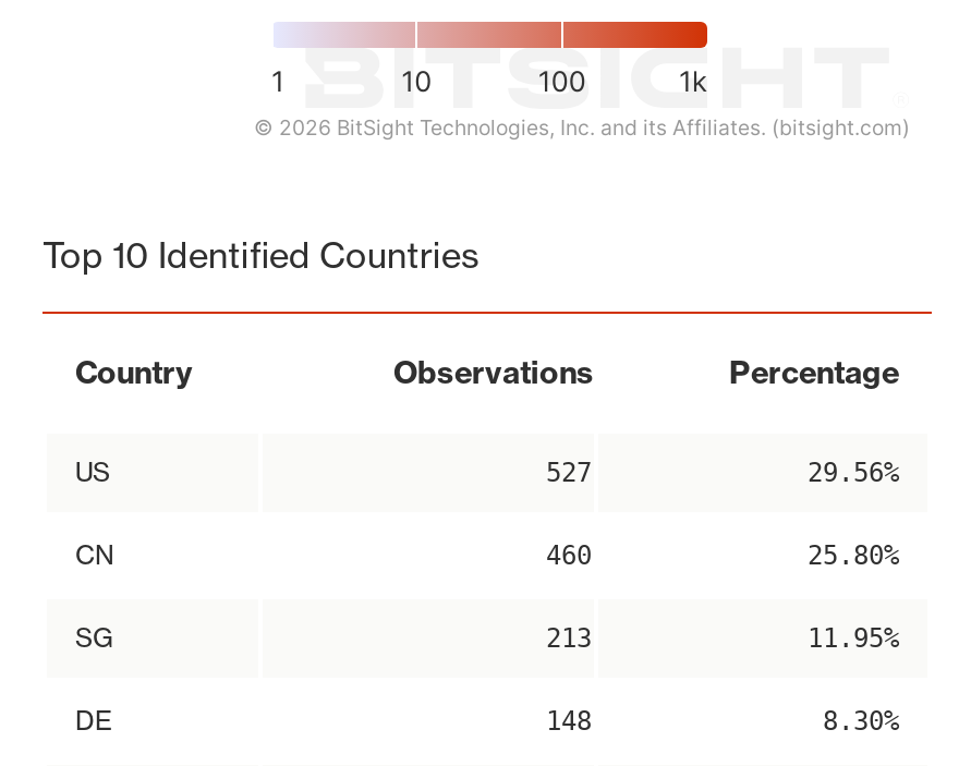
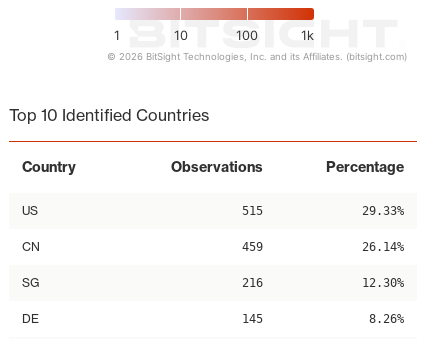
[546,458,592,488] 527 -> [242,204,263,218] 515
[808,458,899,488] 29.56% -> [362,204,404,218] 29.33%
[546,541,592,571] 460 -> [242,240,263,254] 459
[808,541,899,571] 25.80% -> [362,240,404,254] 26.14%
[546,623,592,654] 213 -> [242,276,263,290] 216
[808,623,899,654] 11.95% -> [362,276,404,290] 12.30%
[546,706,592,737] 148 -> [242,312,263,326] 145
[823,706,899,737] 8.30% -> [369,312,404,326] 8.26%

